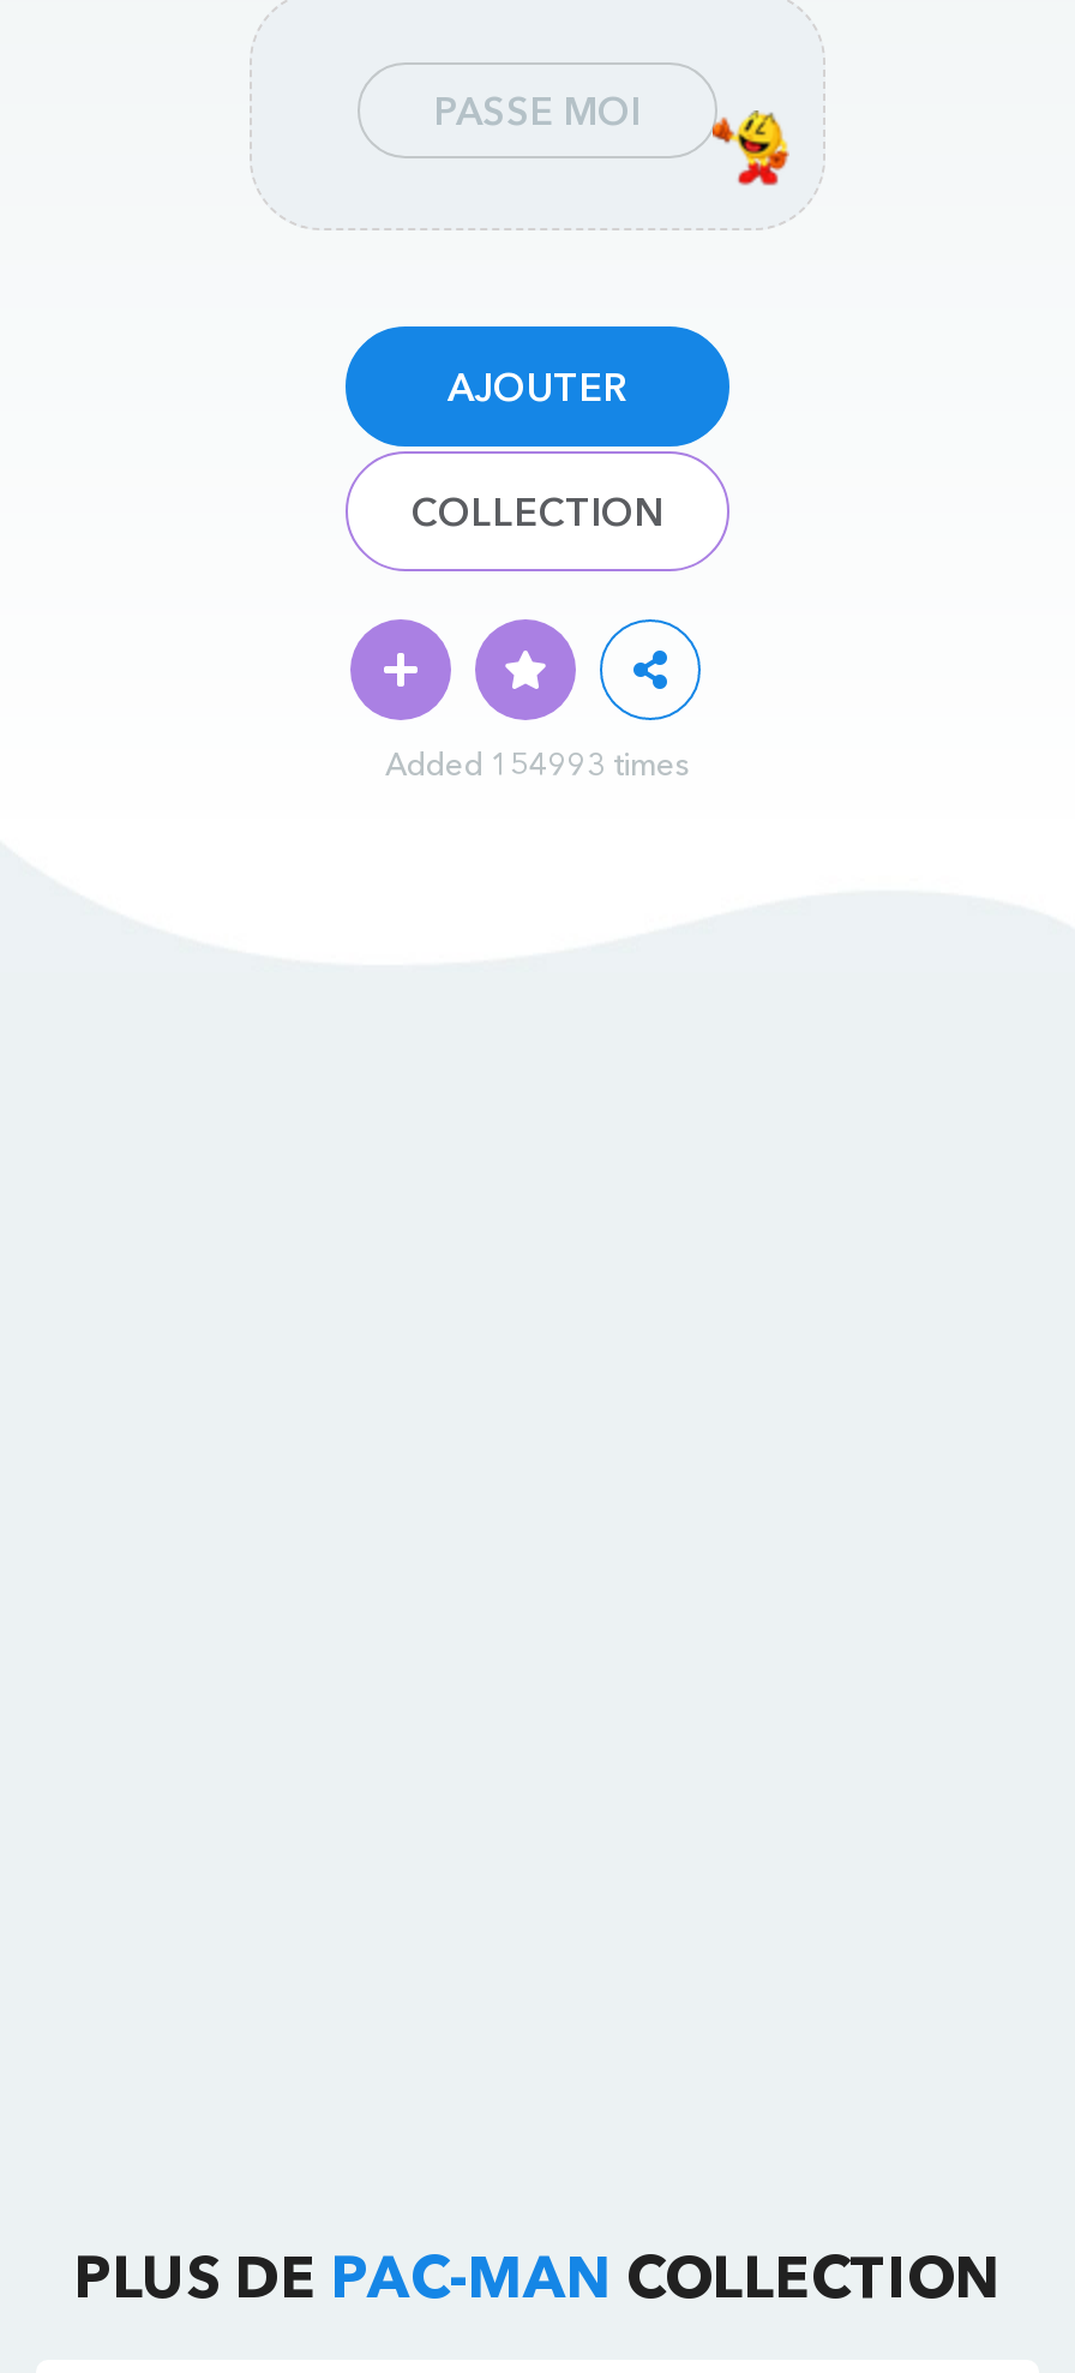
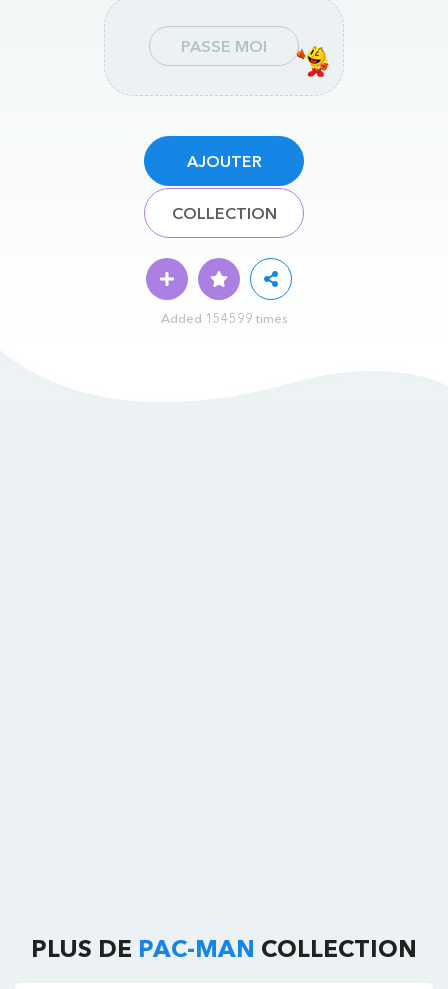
[385,743,690,781] Added 154993 times -> [160,309,287,325] Added 154599 times

